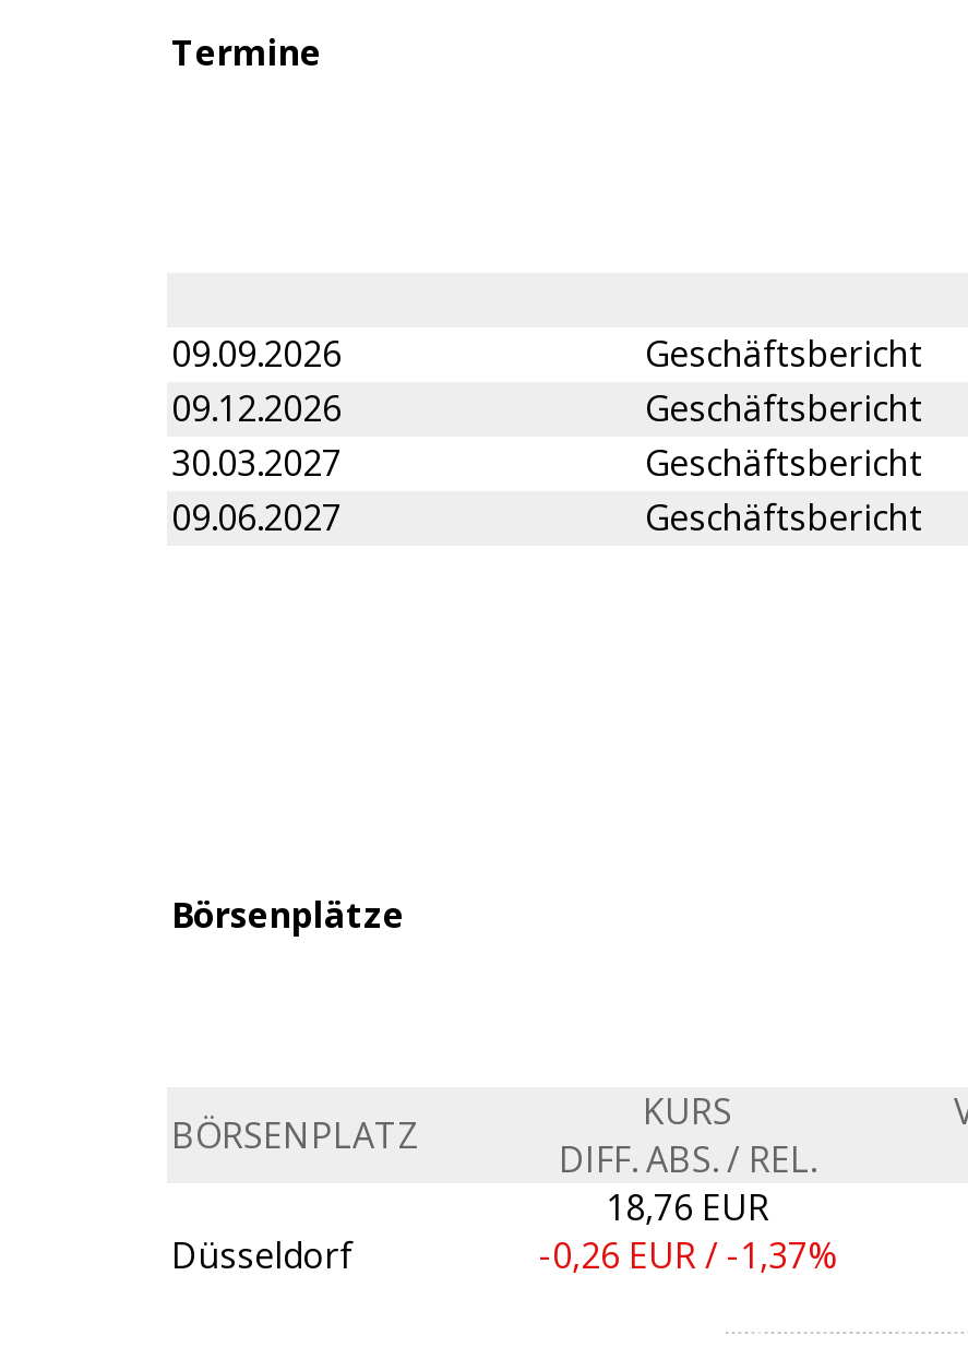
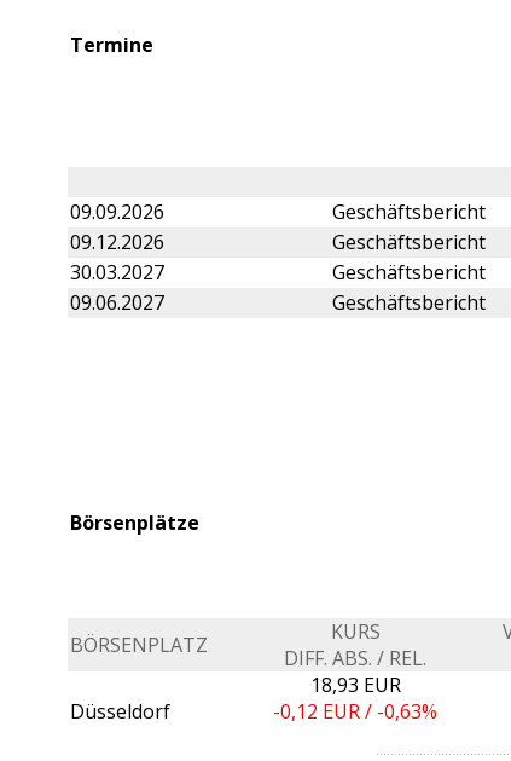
[606,1183,769,1231] 18,76 EUR -> [310,671,401,698] 18,93 EUR
[539,1231,836,1279] -0,26 EUR / -1,37% -> [274,698,438,725] -0,12 EUR / -0,63%

